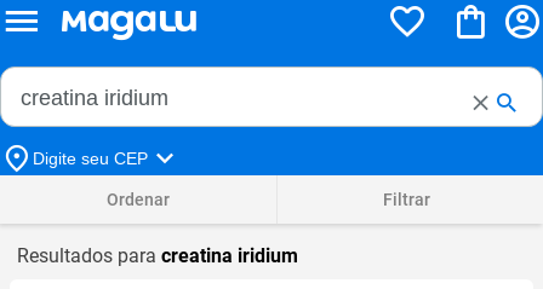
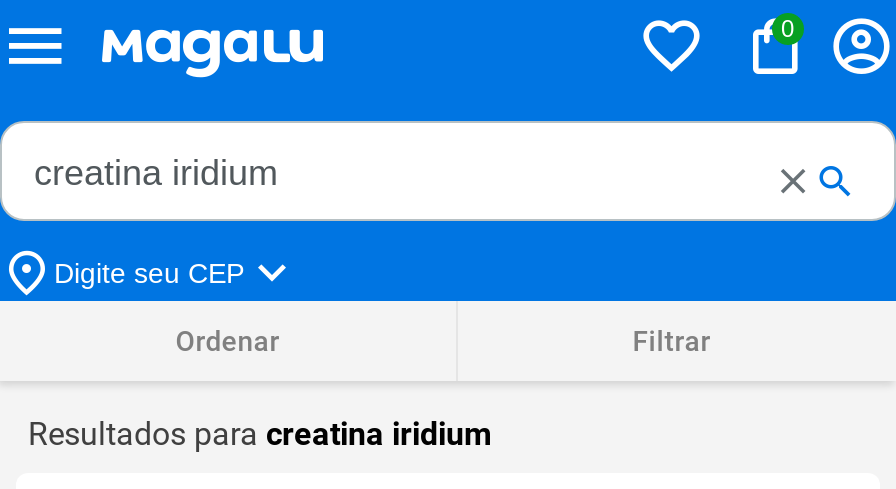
none -> [781,15,795,43] 0

